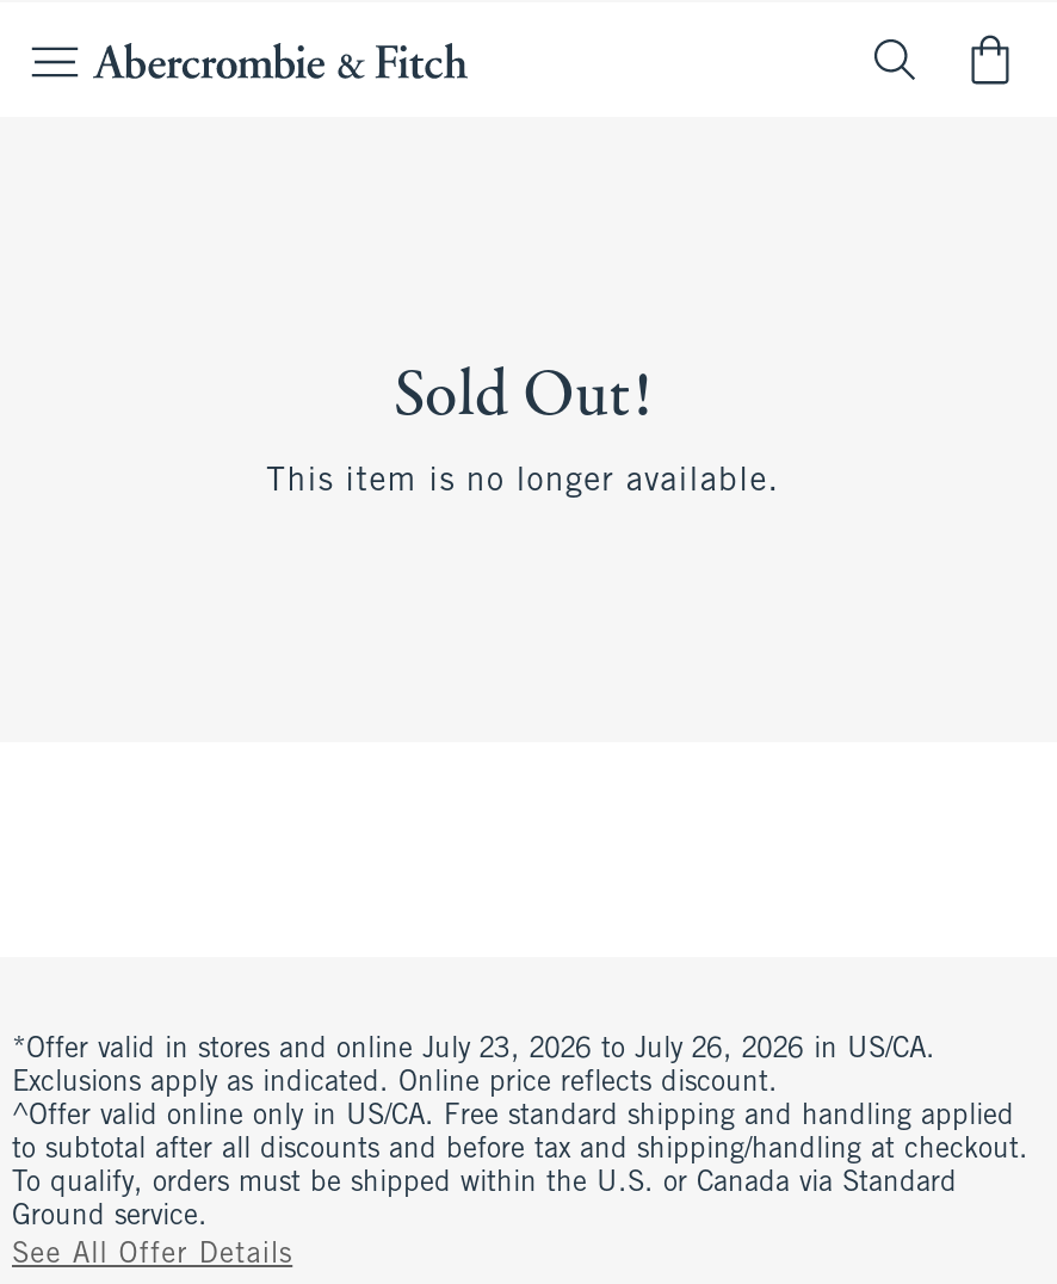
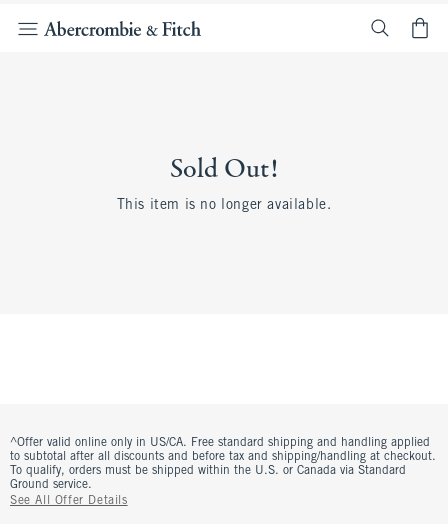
[12,1036,935,1098] *Offer valid in stores and online July 23, 2026 to July 26, 2026 in US/CA. | Exclusions apply as indicated. Online price reflects discount. -> none

